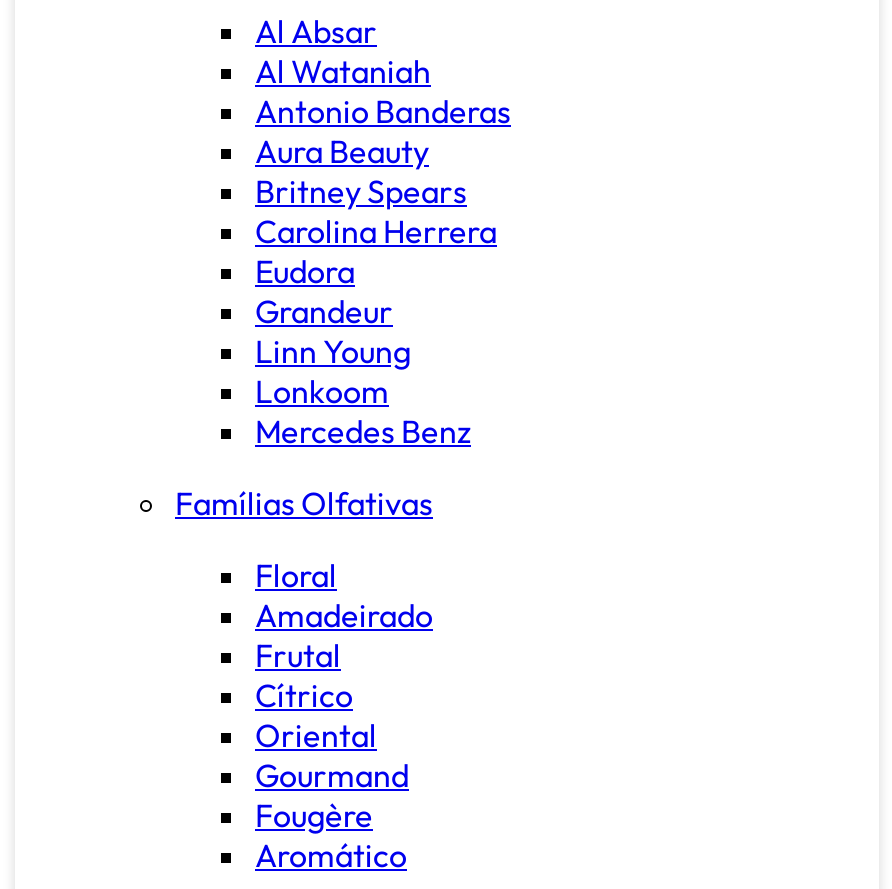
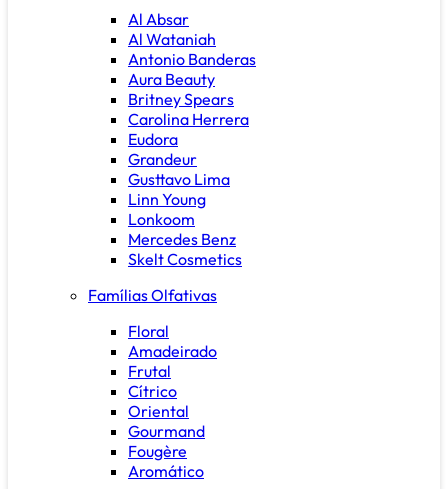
none -> [128,169,230,189] Gusttavo Lima
none -> [128,249,242,269] Skelt Cosmetics

